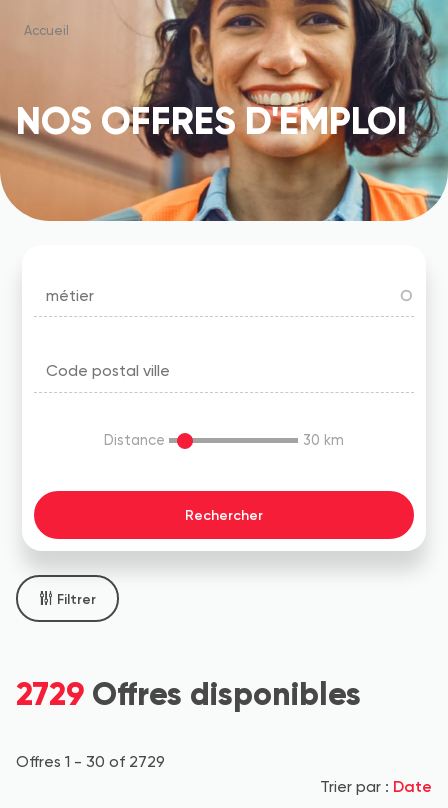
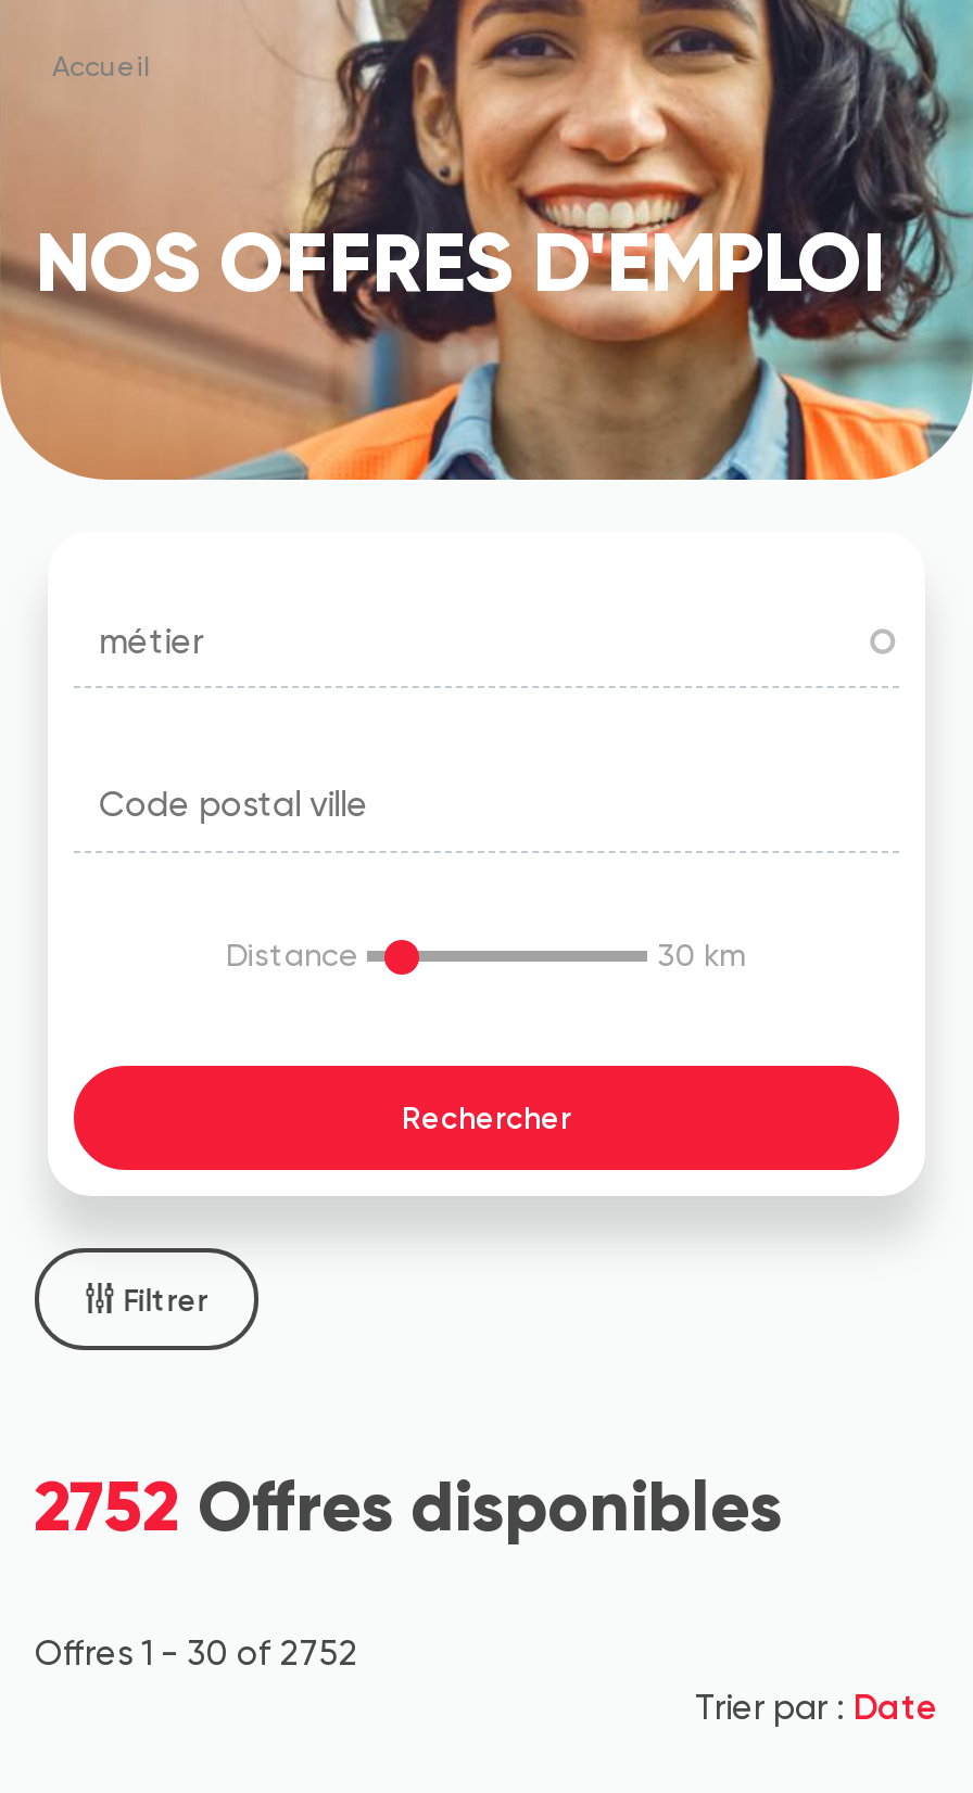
[16,674,361,714] 2729 Offres disponibles -> [35,1464,782,1551] 2752 Offres disponibles
[16,752,165,771] Offres 1 - 30 of 2729 -> [35,1633,358,1674] Offres 1 - 30 of 2752

